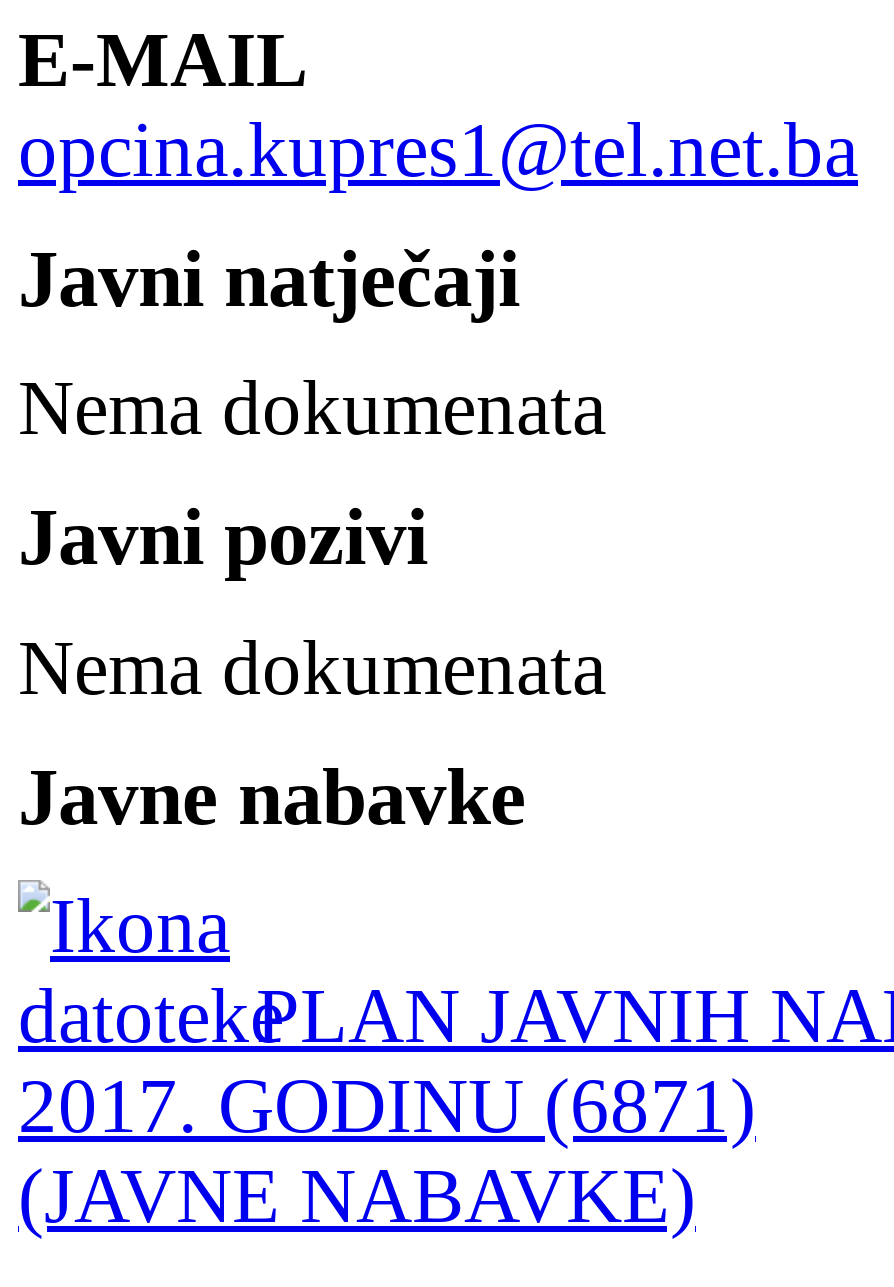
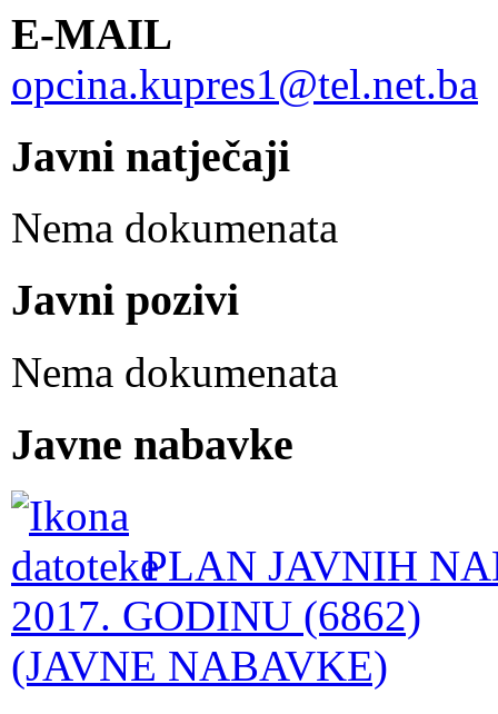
[18,1063,756,1149] 2017. GODINU (6871) -> [11,592,421,640] 2017. GODINU (6862)

